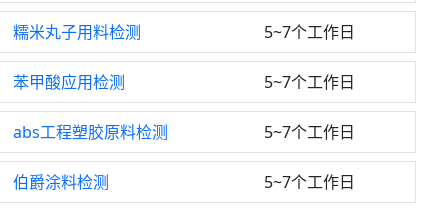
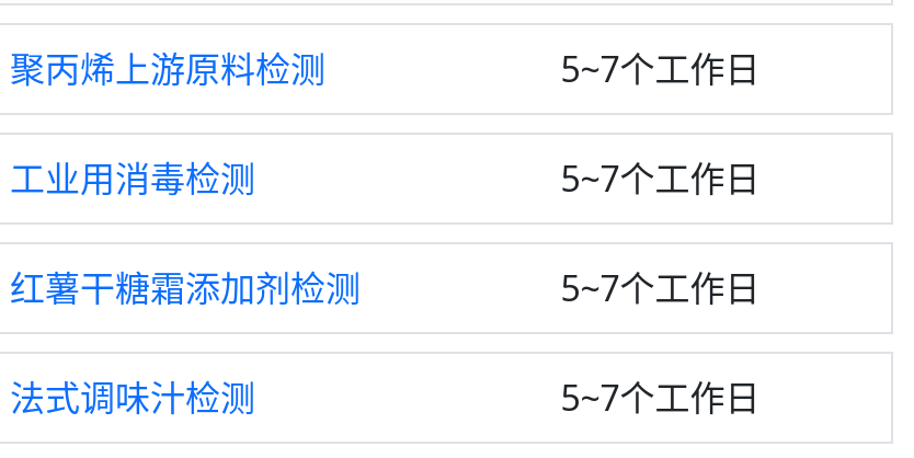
[13,21,141,43] 糯米丸子用料检测 -> [10,45,325,94] 聚丙烯上游原料检测
[13,71,125,93] 苯甲酸应用检测 -> [10,155,255,203] 工业用消毒检测
[13,121,168,143] abs工程塑胶原料检测 -> [10,265,361,313] 红薯干糖霜添加剂检测
[13,171,109,193] 伯爵涂料检测 -> [10,374,255,422] 法式调味汁检测

